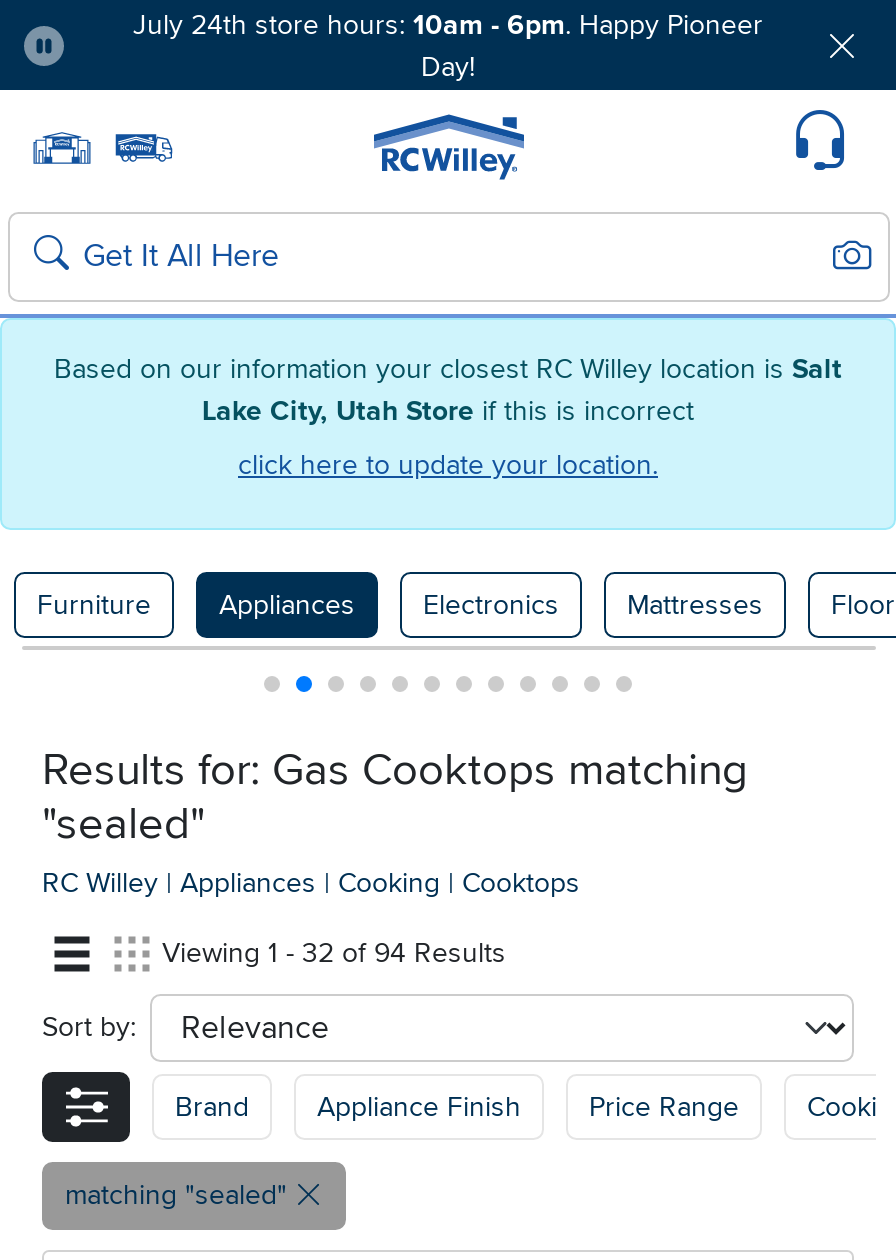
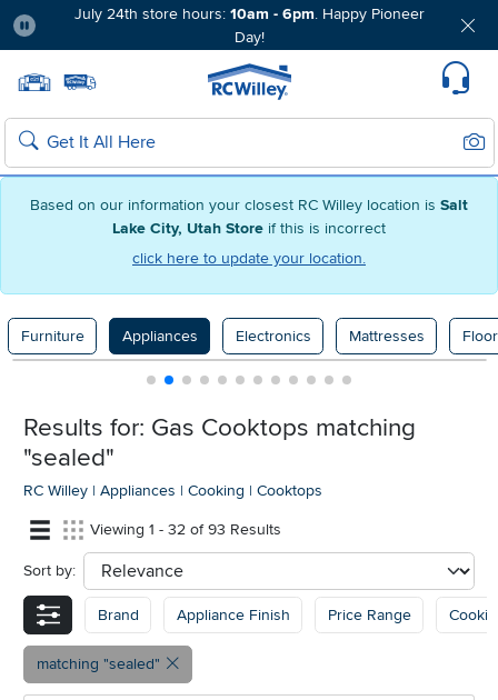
[162,936,506,970] Viewing 1 - 32 of 94 Results -> [90,520,281,539] Viewing 1 - 32 of 93 Results

